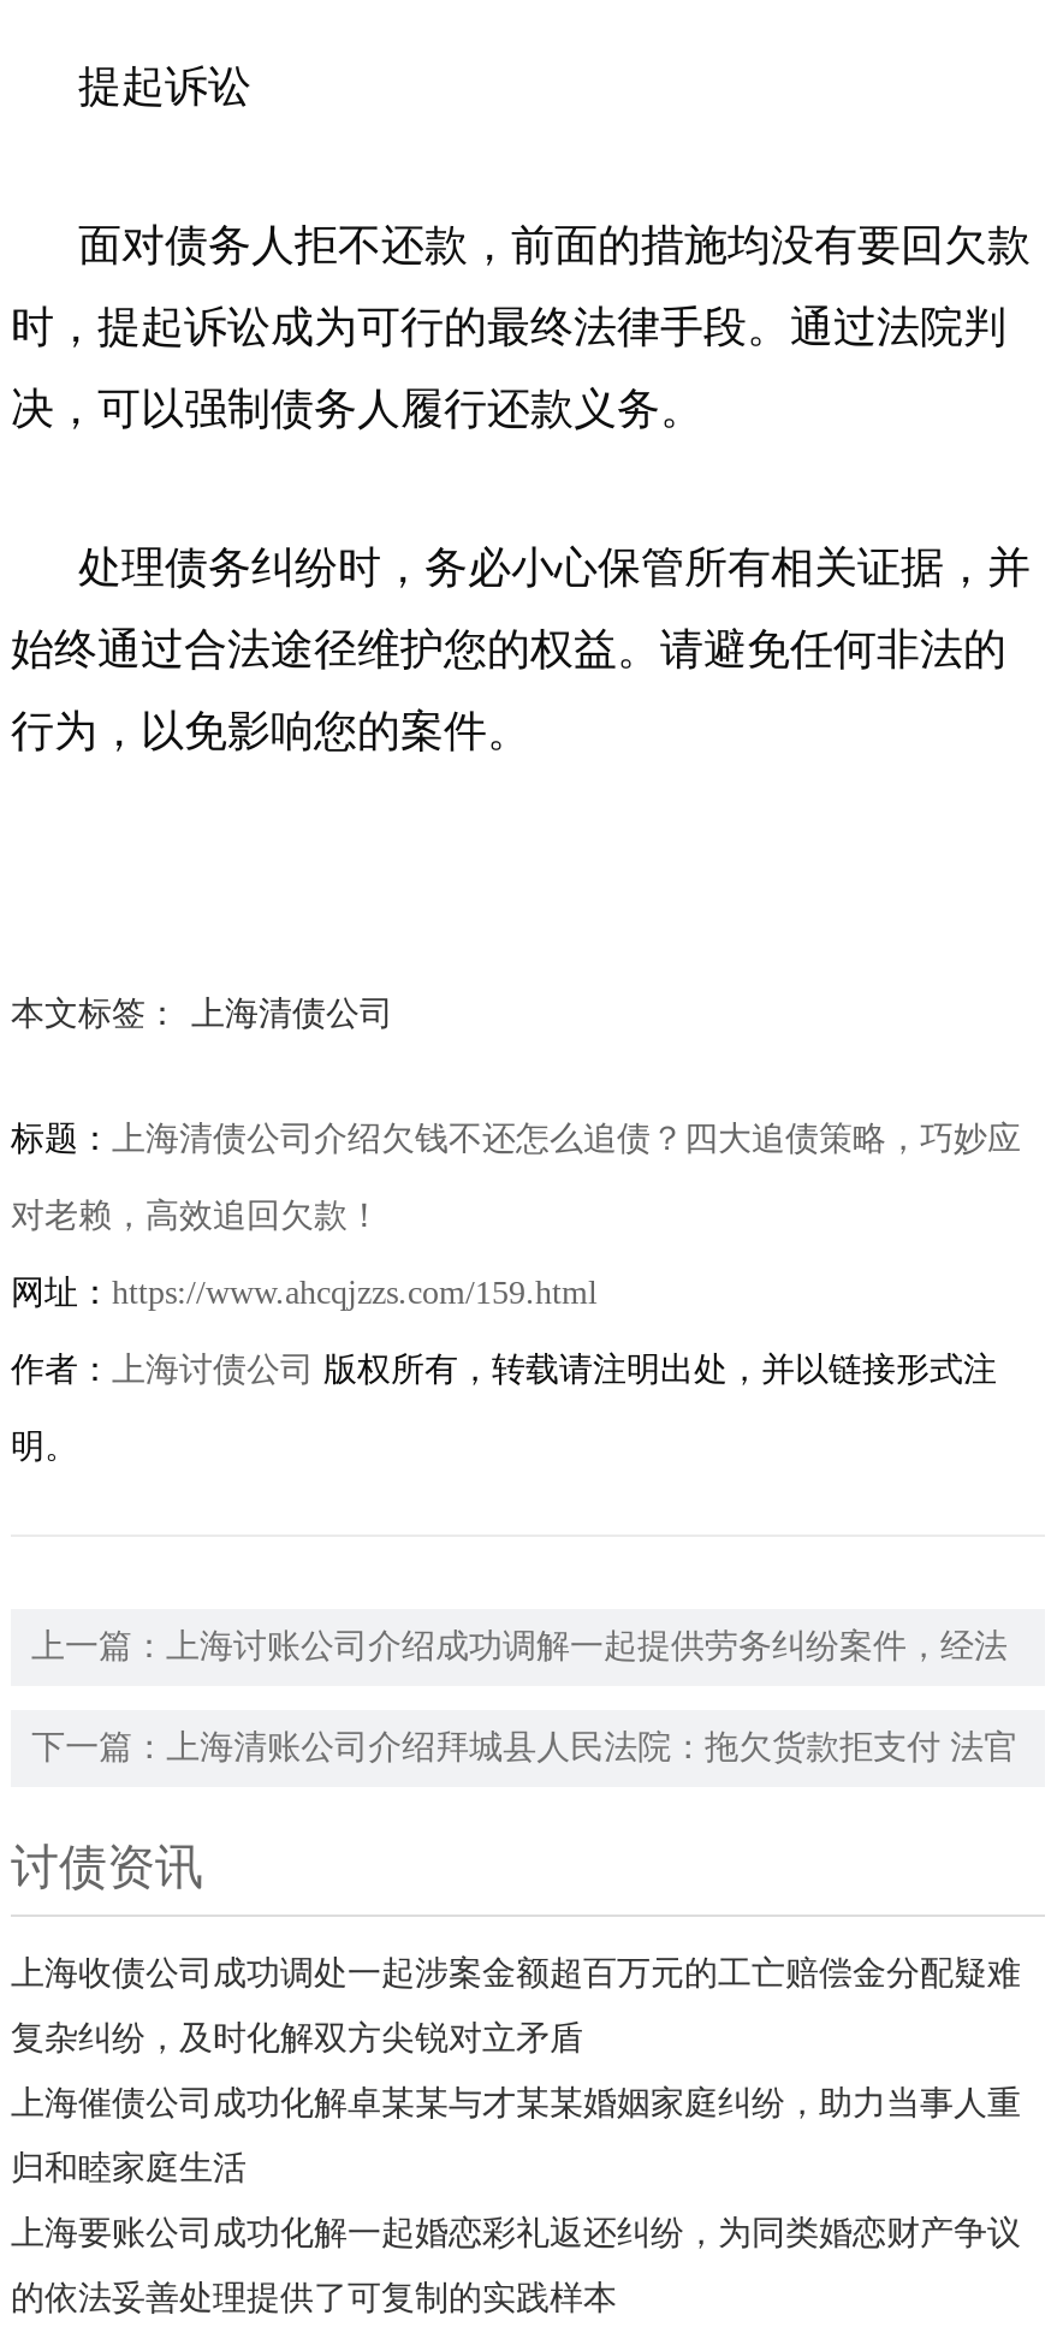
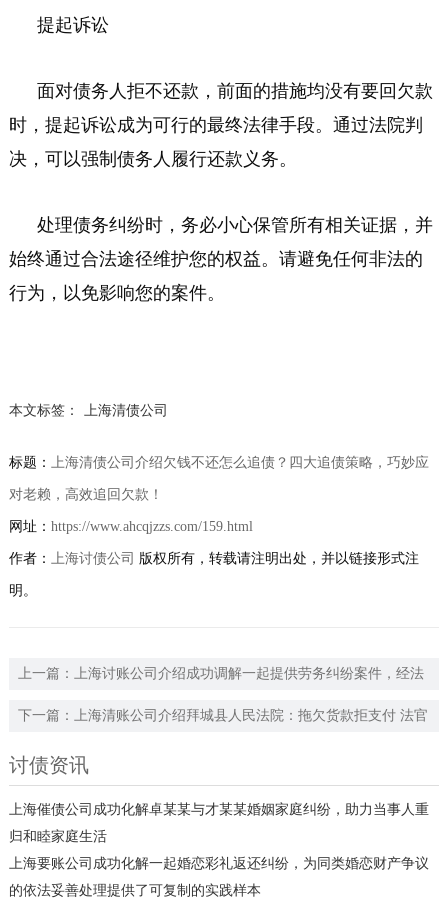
[11,1955,1021,2056] 上海收债公司成功调处一起涉案金额超百万元的工亡赔偿金分配疑难 | 复杂纠纷，及时化解双方尖锐对立矛盾 -> none

